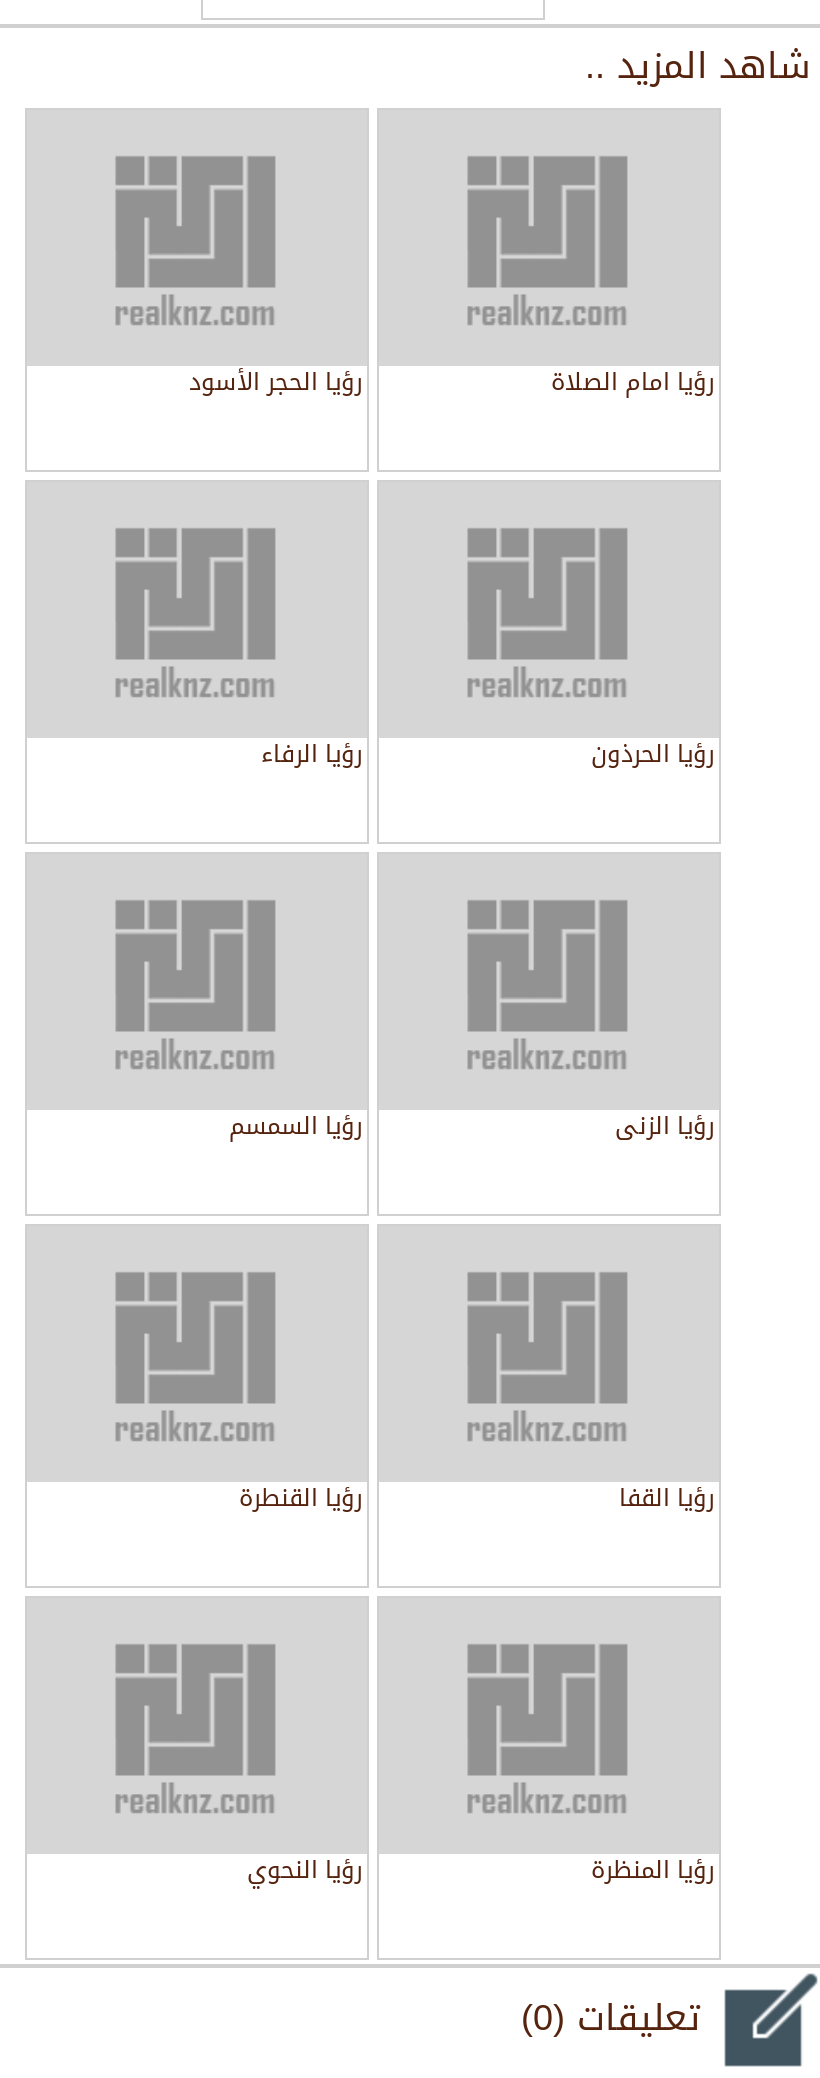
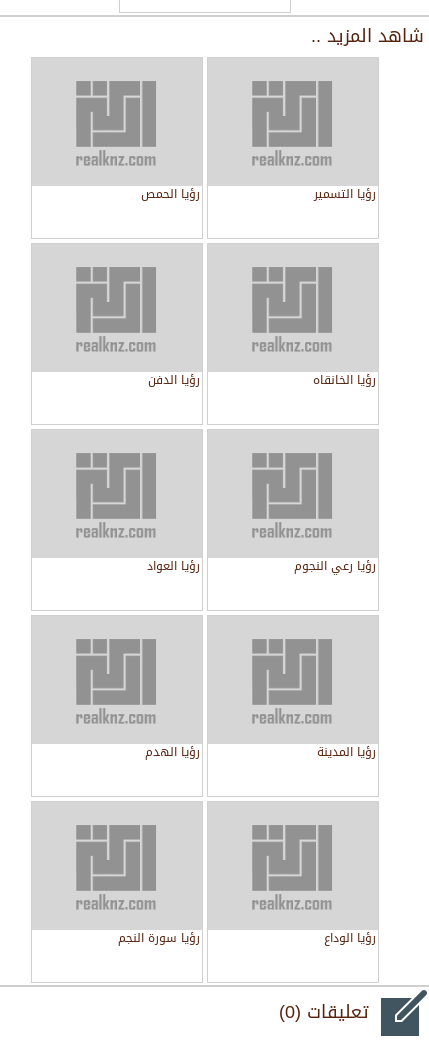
[189,360,715,404] رؤيا امام الصلاة | رؤيا الحجر الأسود -> [141,183,376,205] رؤيا التسمير | رؤيا الحمص
[261,732,715,776] رؤيا الحرذون | رؤيا الرفاء -> [148,369,376,391] رؤيا الخانقاه | رؤيا الدفن
[229,1104,715,1148] رؤيا الزنى | رؤيا السمسم -> [147,555,376,577] رؤيا رعي النجوم | رؤيا العواد
[239,1476,715,1520] رؤيا القفا | رؤيا القنطرة -> [145,741,376,763] رؤيا المدينة | رؤيا الهدم
[247,1848,715,1892] رؤيا المنظرة | رؤيا النحوي -> [118,927,376,949] رؤيا الوداع | رؤيا سورة النجم

